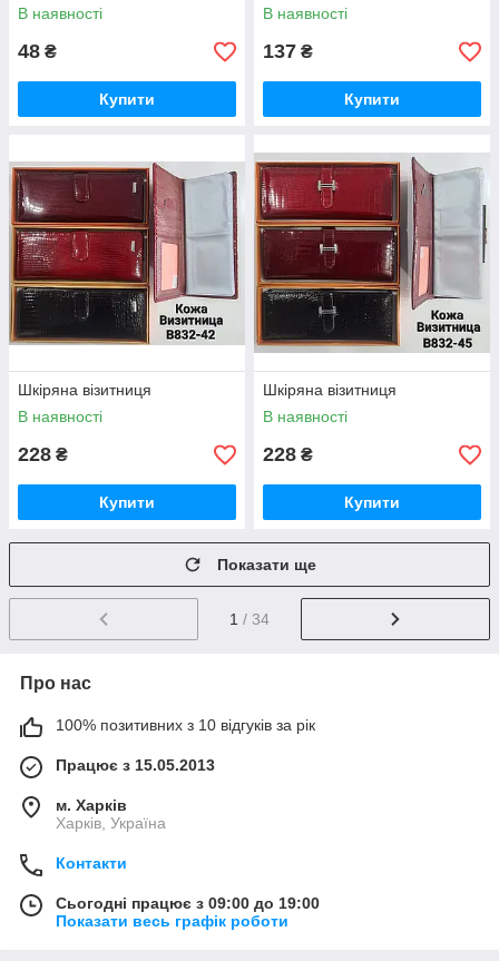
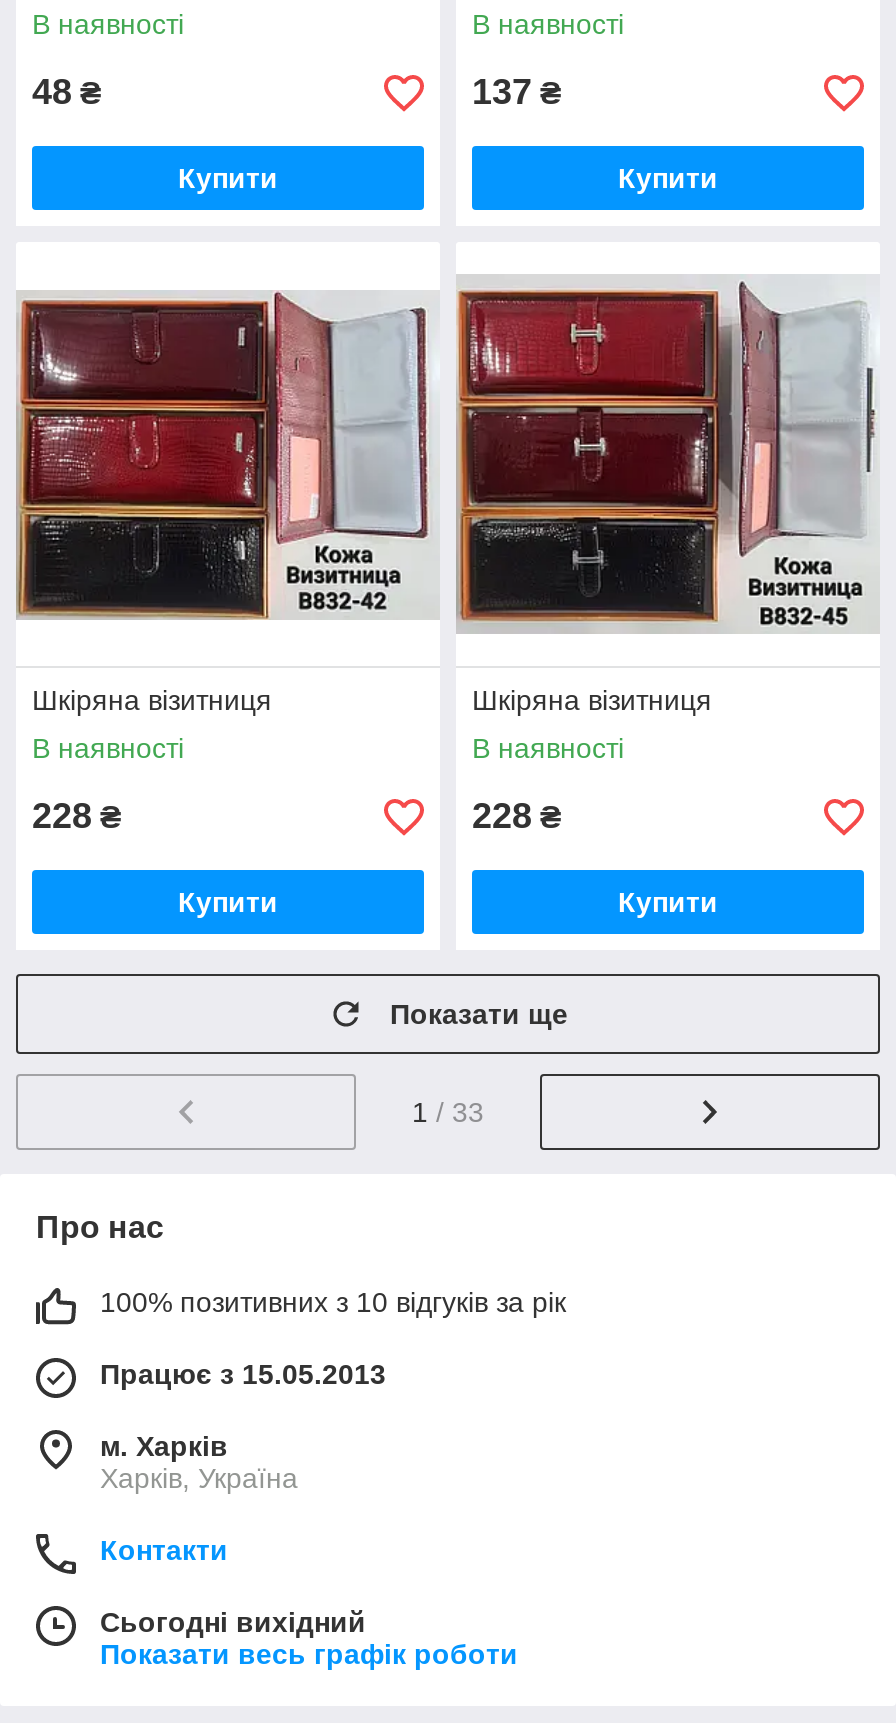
[229,610,270,628] 1 / 34 -> [412,1096,484,1128] 1 / 33
[56,894,320,912] Сьогодні працює з 09:00 до 19:00 -> [100,1606,366,1638] Сьогодні вихідний

